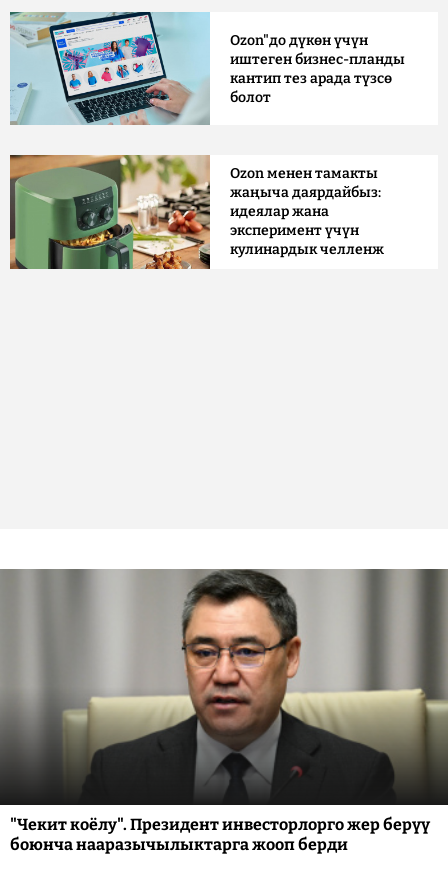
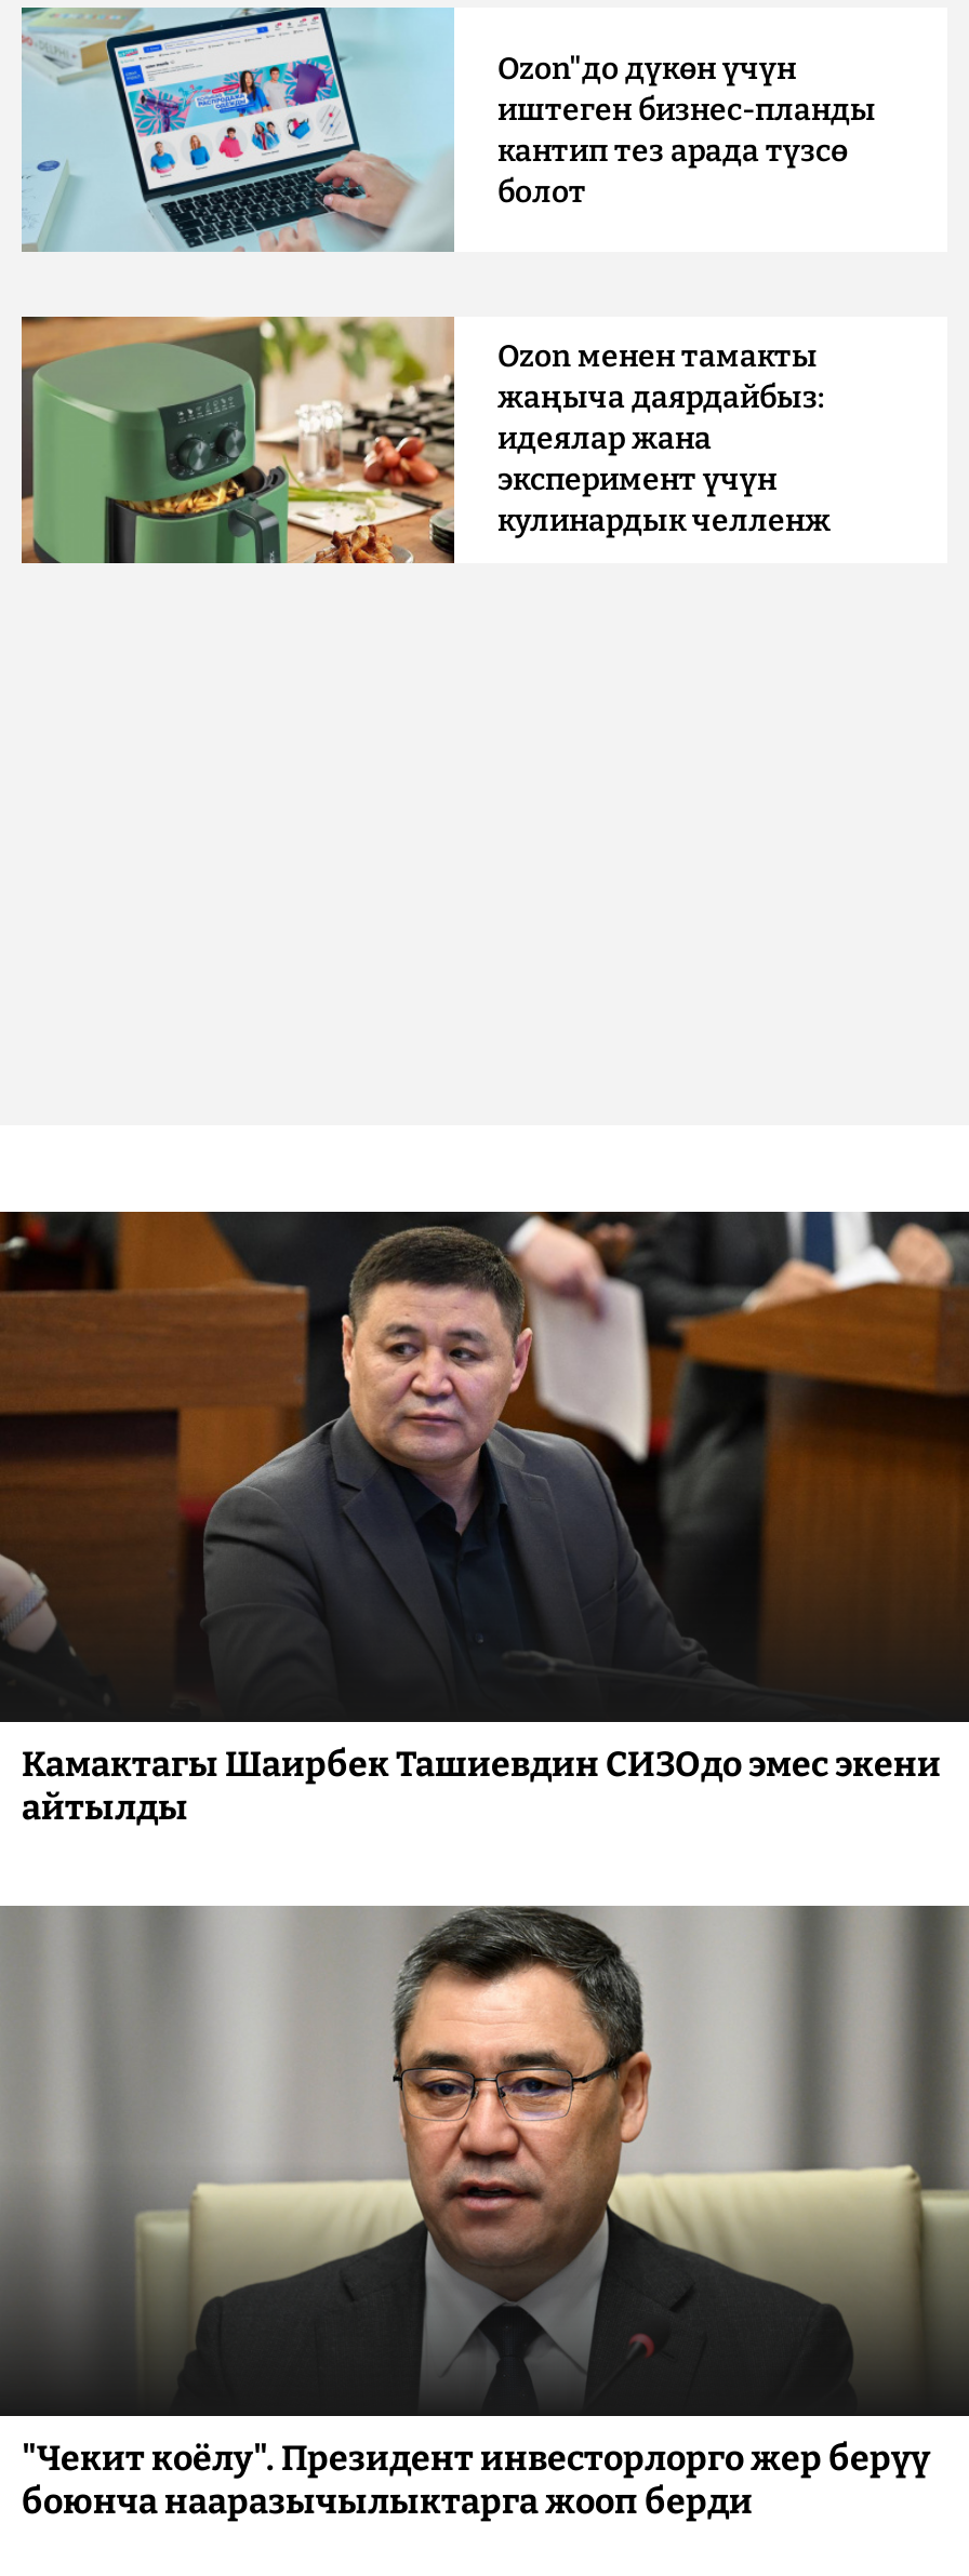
none -> [6,1210,963,1827] [image] | Камактагы Шаирбек Ташиевдин СИЗОдо эмес экени | айтылды

